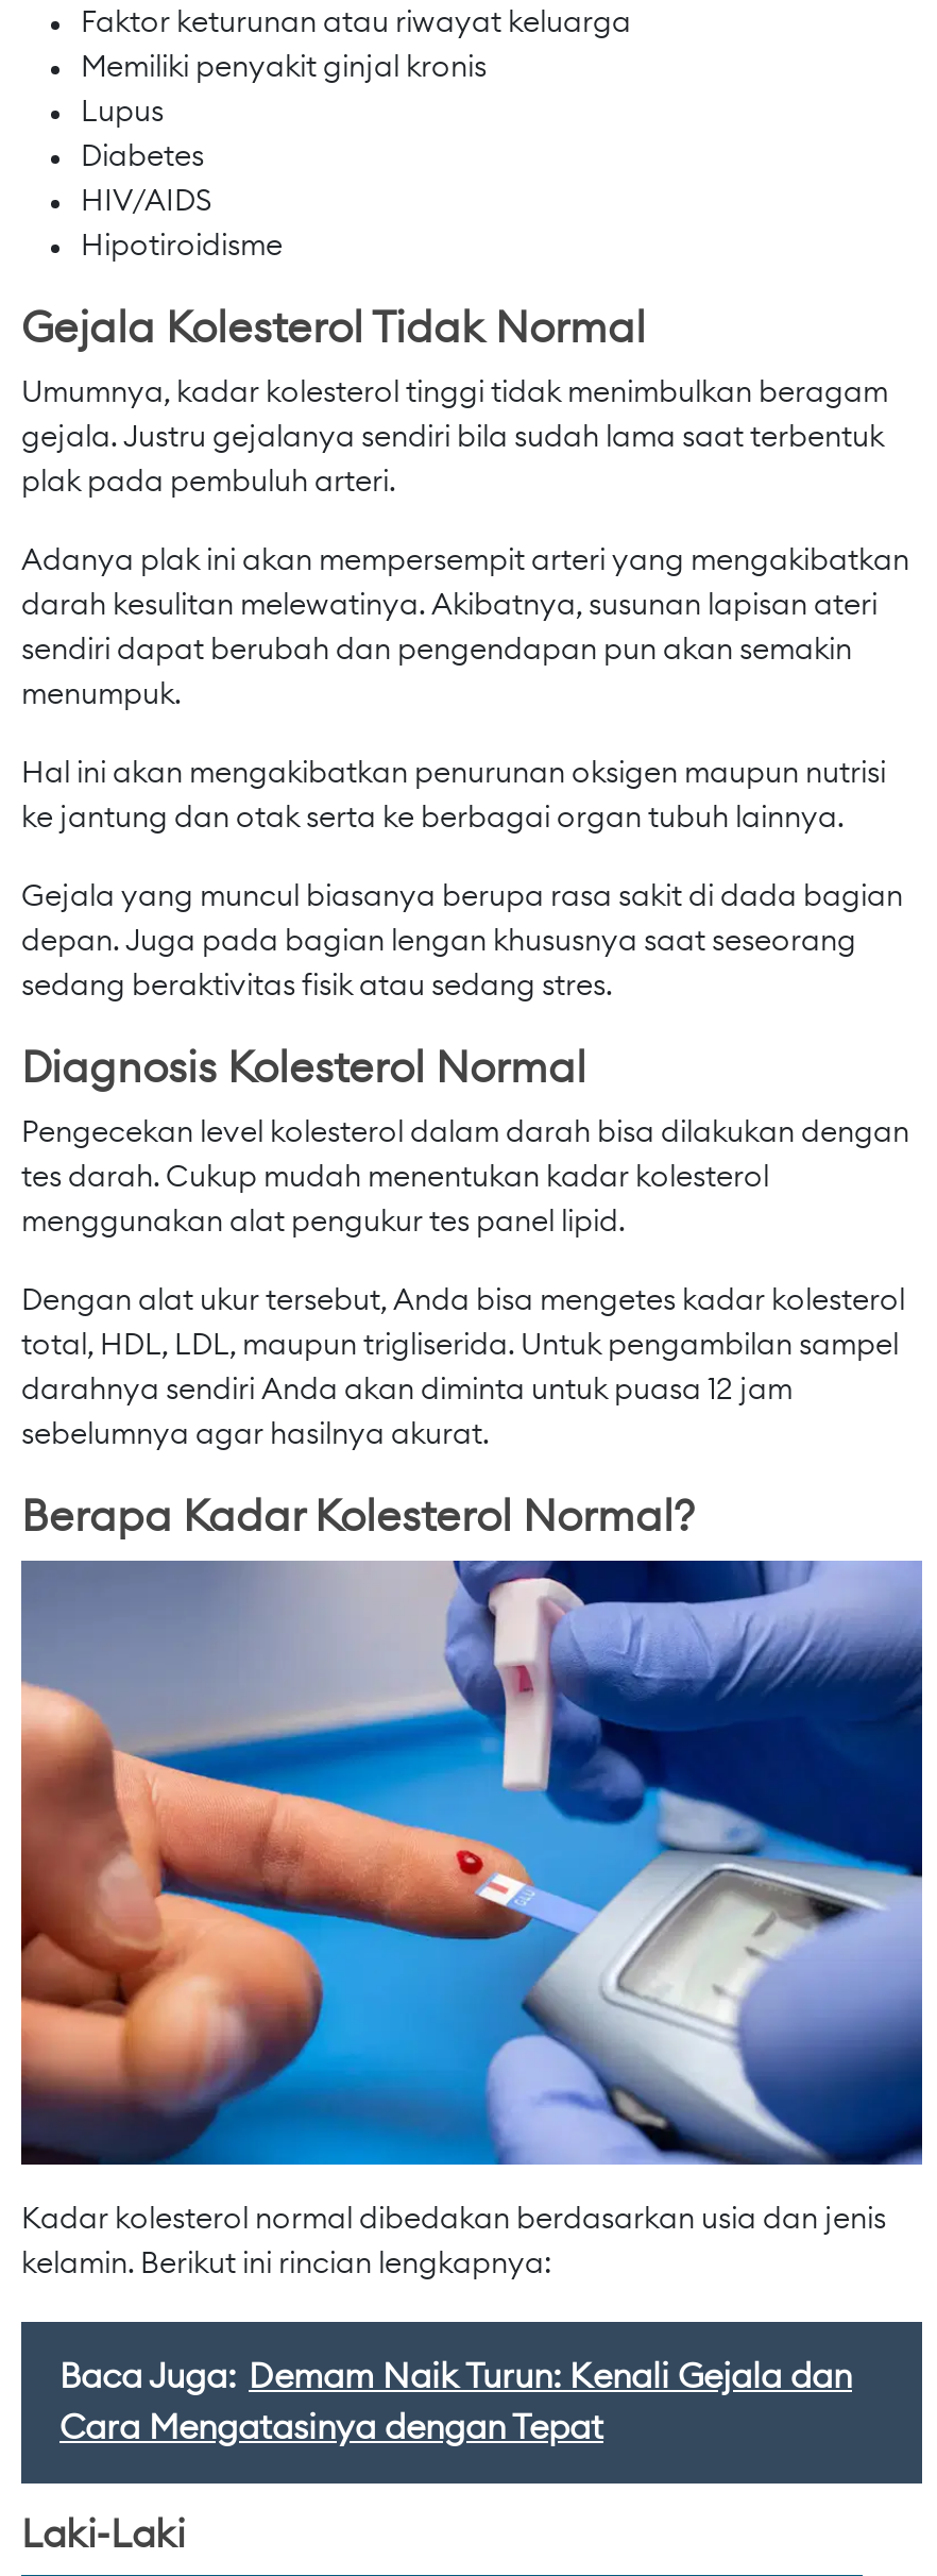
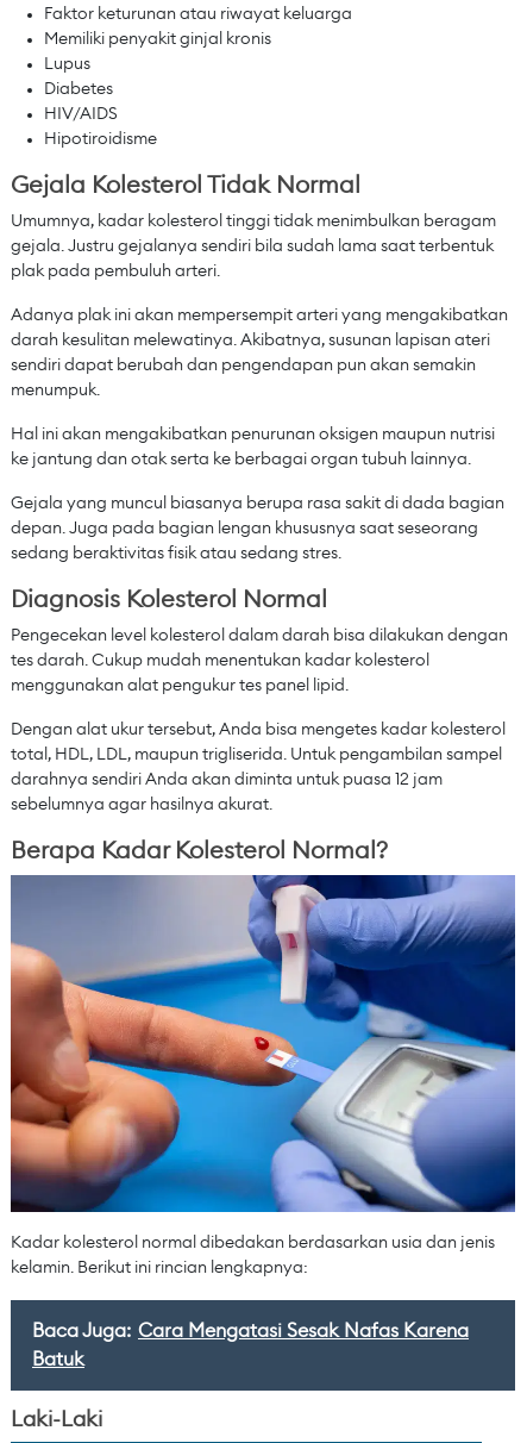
[59,2359,852,2393] Baca Juga: Demam Naik Turun: Kenali Gejala dan -> [32,1321,469,1340] Baca Juga: Cara Mengatasi Sesak Nafas Karena
[59,2410,603,2444] Cara Mengatasinya dengan Tepat -> [32,1350,84,1369] Batuk

